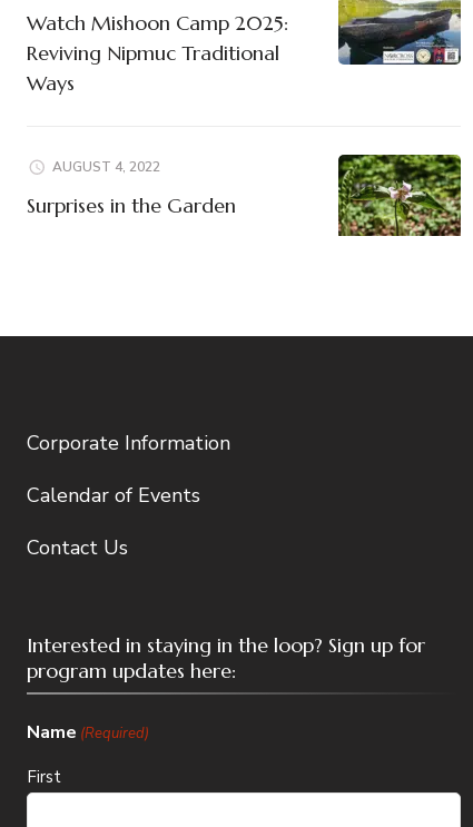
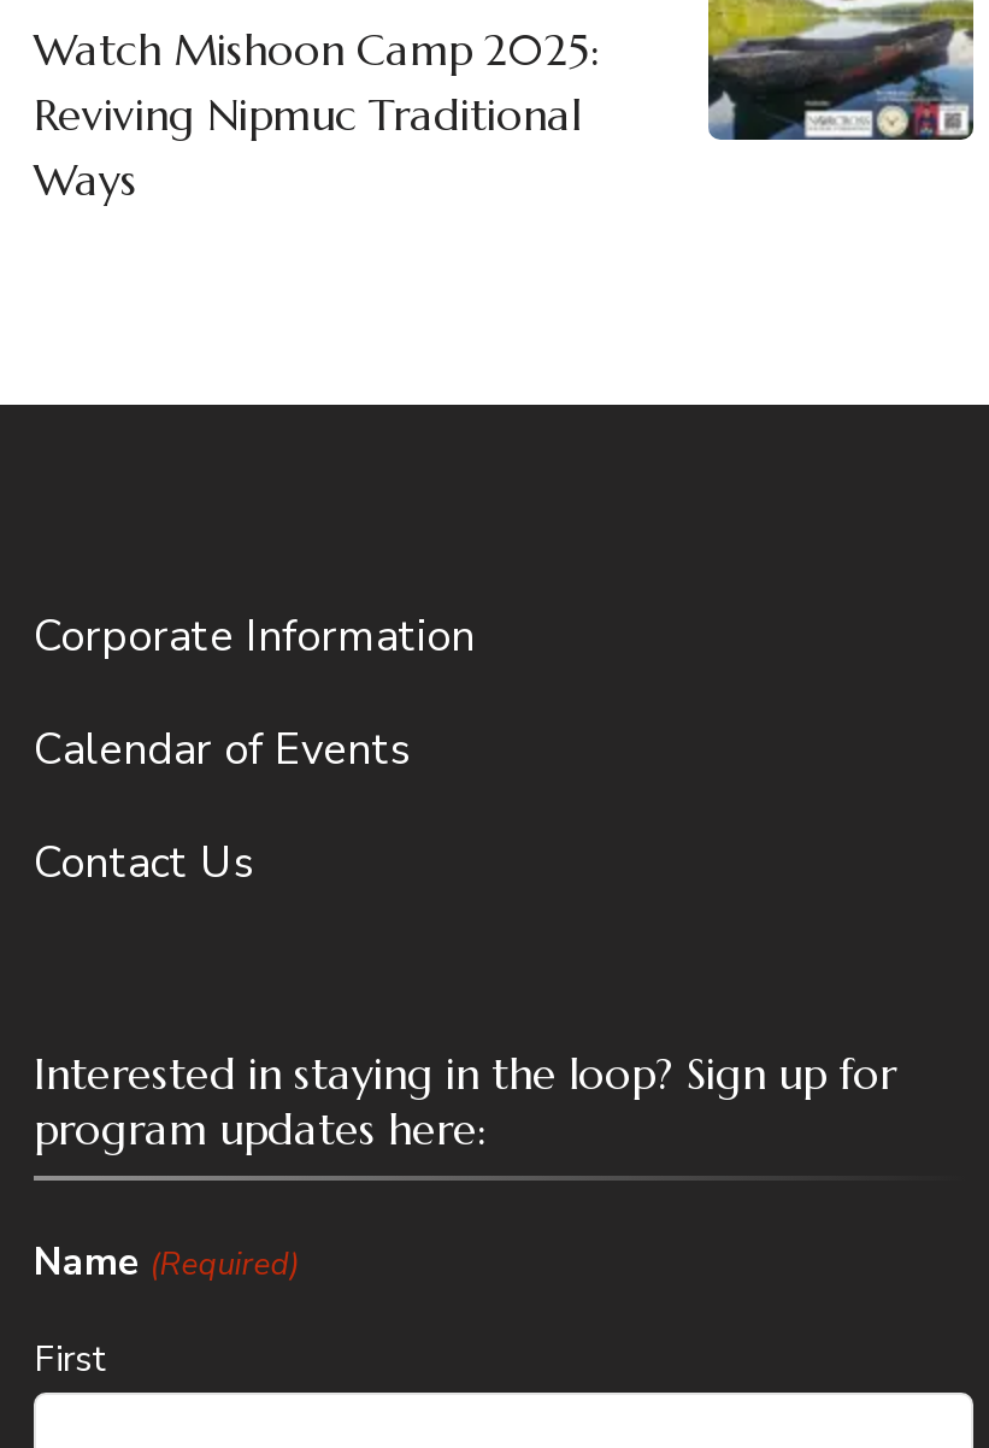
[27,158,236,218] AUGUST 4, 2022 | Surprises in the Garden -> none
[337,154,462,237] [image] -> none

